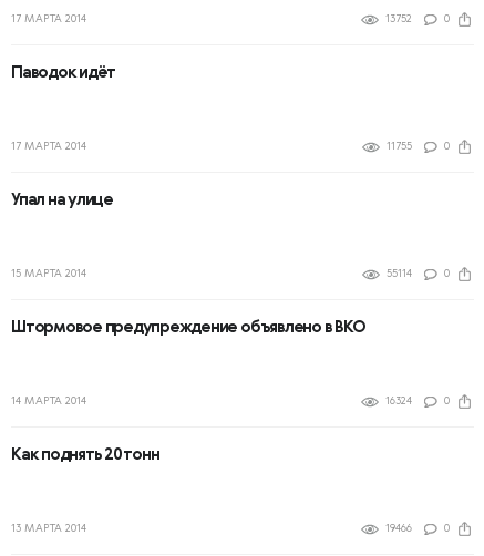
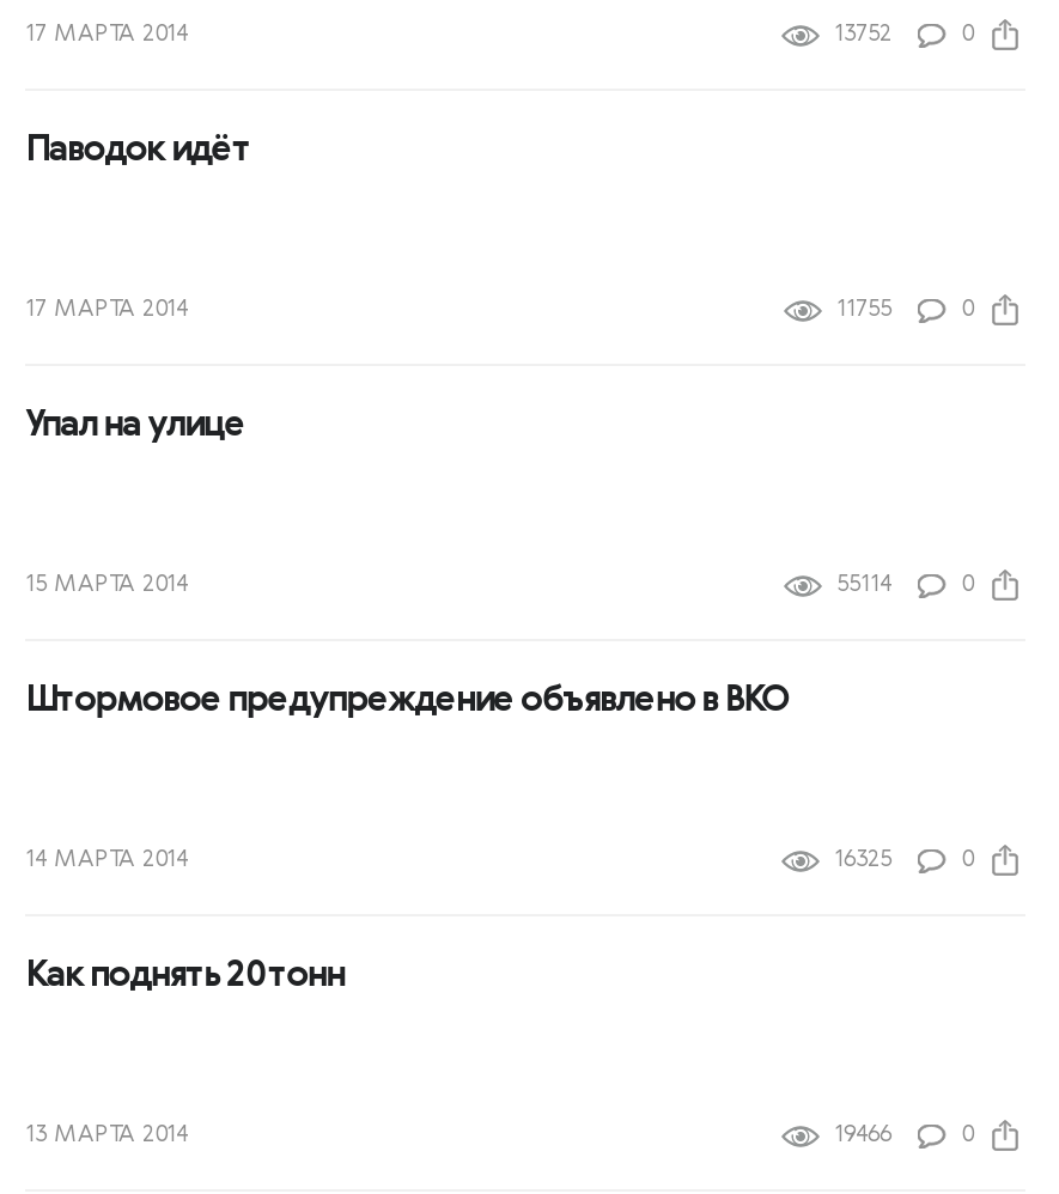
[385,395,412,406] 16324 -> [834,847,891,871] 16325

